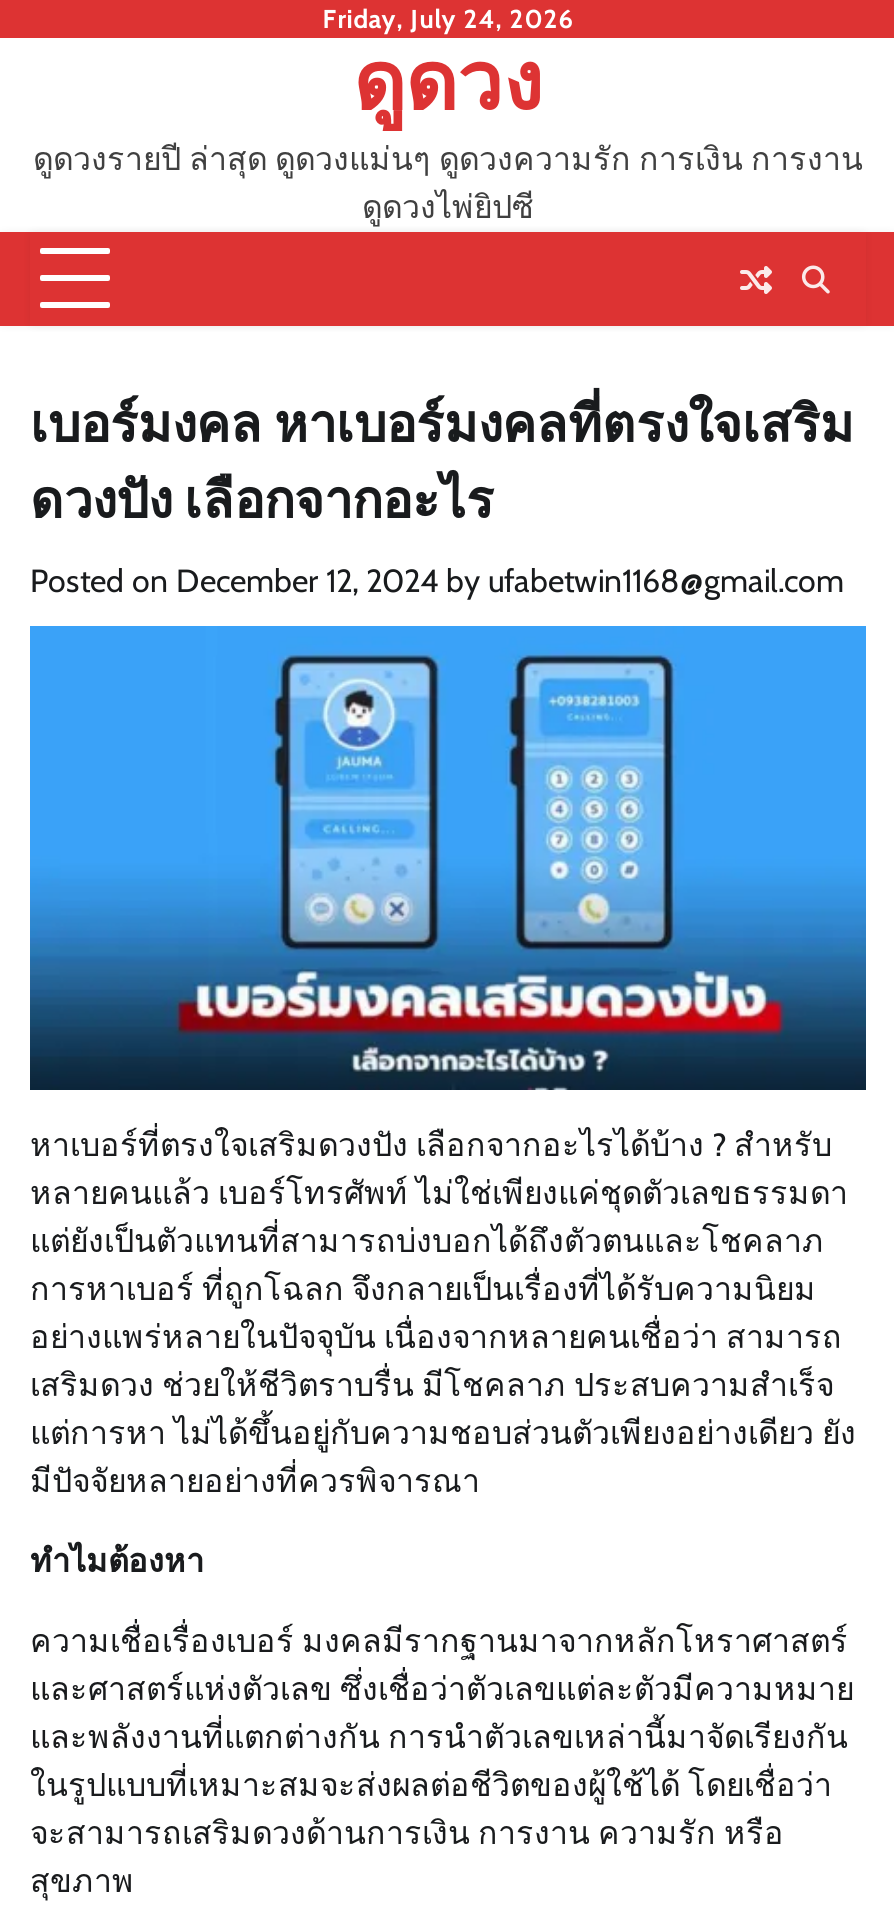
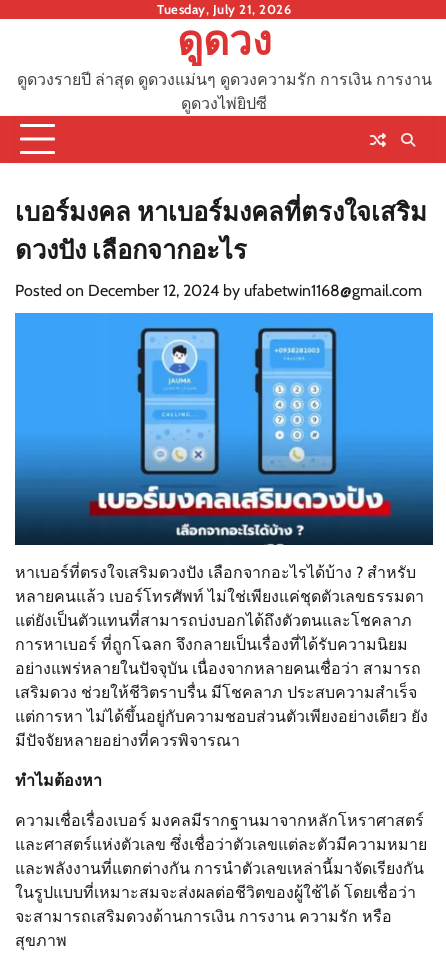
[322,4,574,34] Friday, July 24, 2026 -> [157,2,291,17] Tuesday, July 21, 2026

